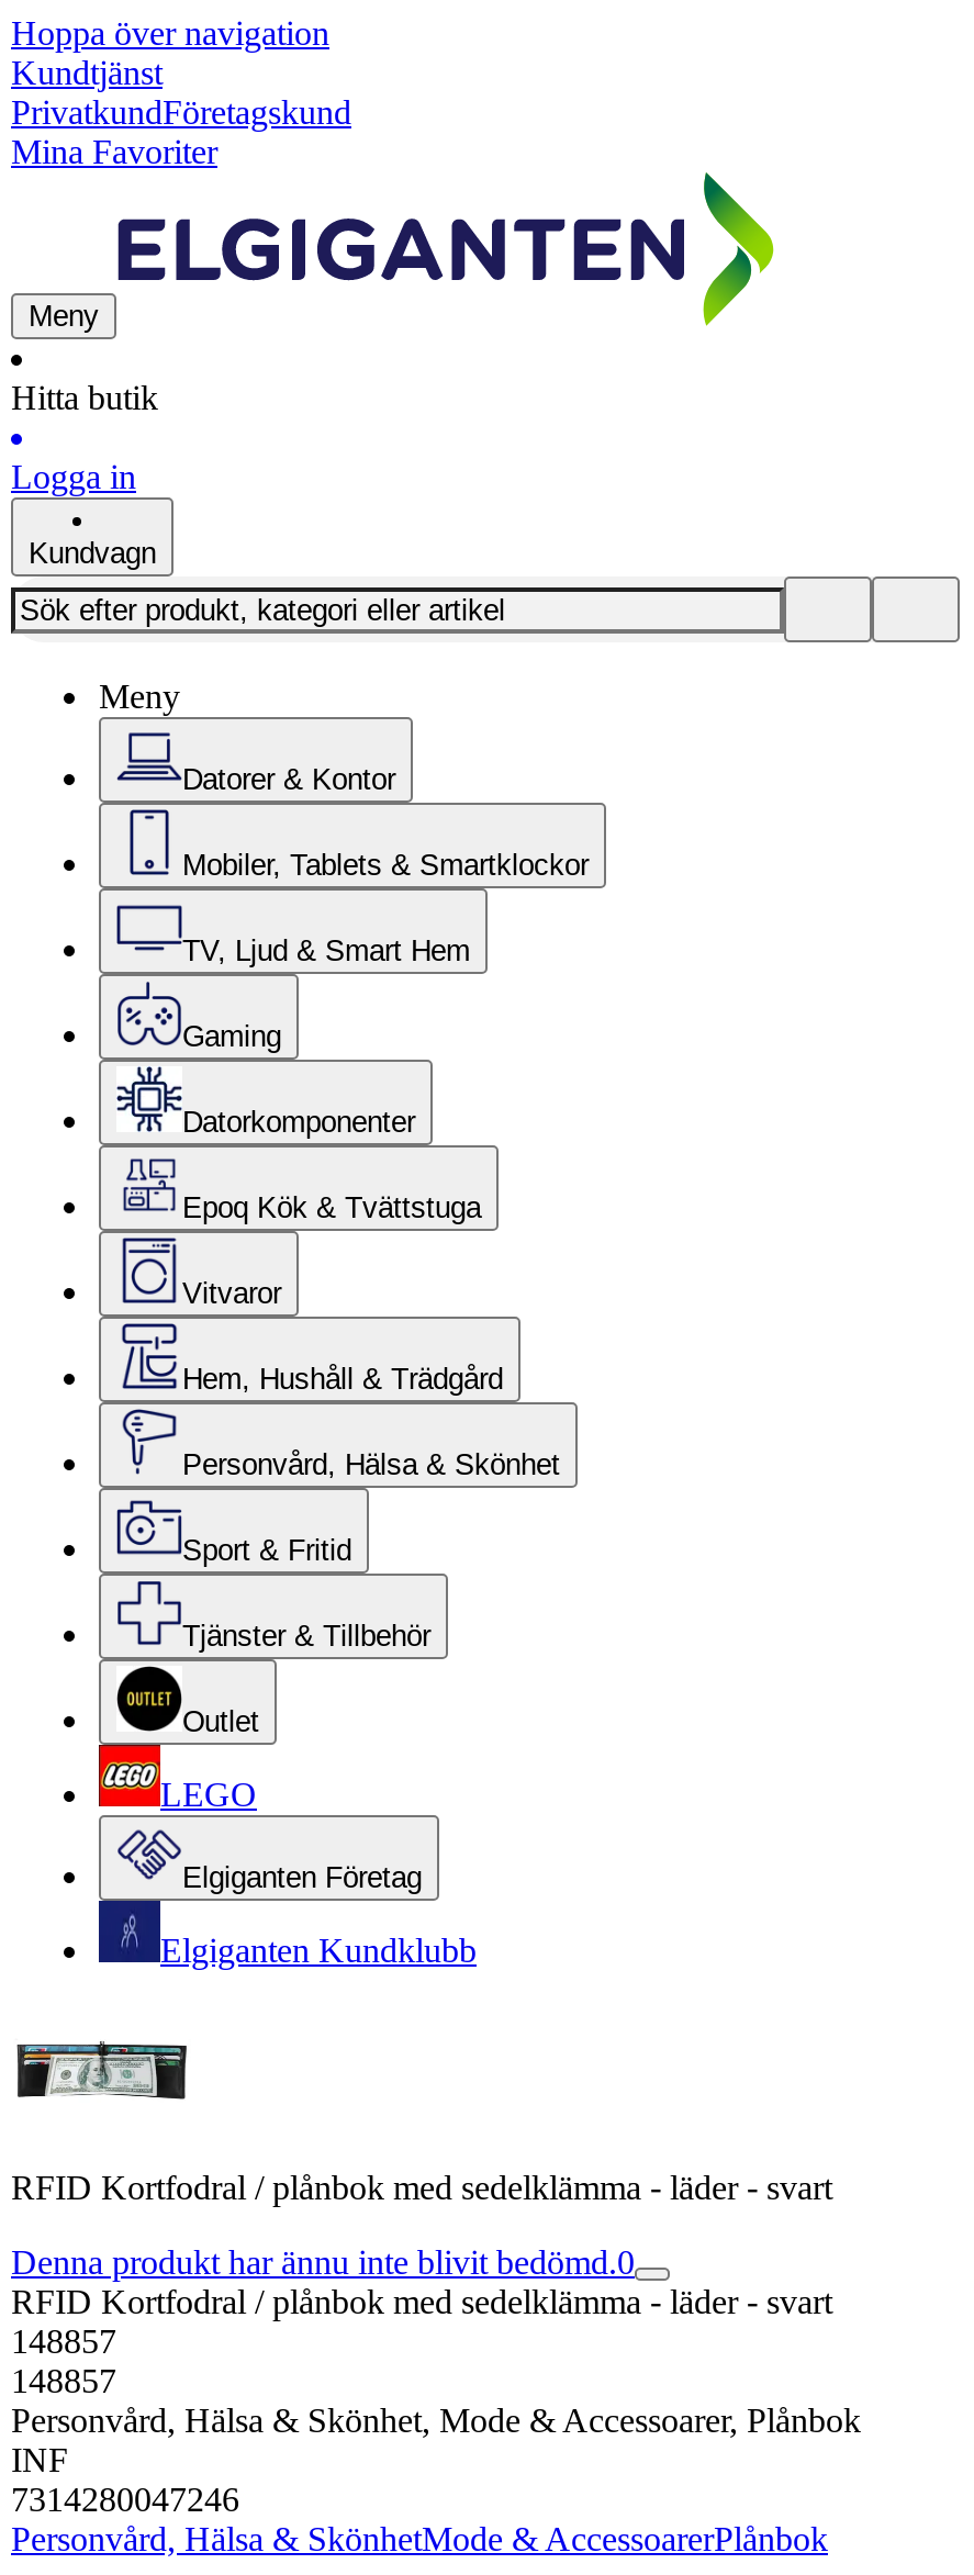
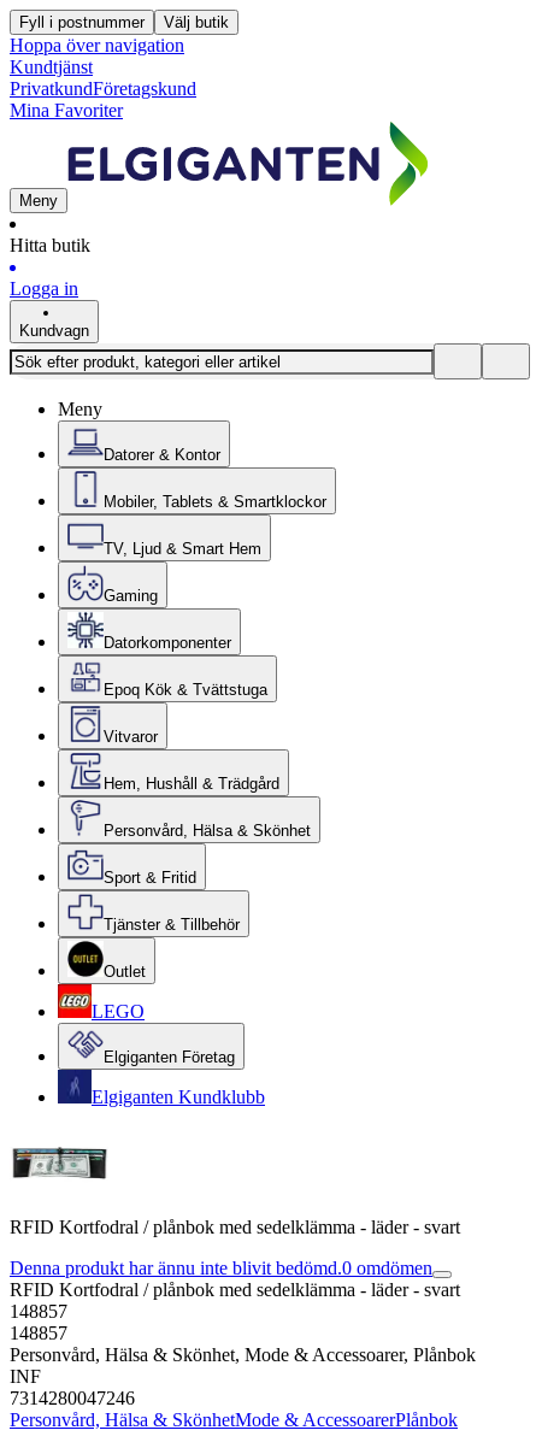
none -> [19,13,229,31] Fyll i postnummer | Välj butik
[11,2243,635,2281] Denna produkt har ännu inte blivit bedömd.0 -> [10,1258,432,1278] Denna produkt har ännu inte blivit bedömd.0 omdömen

